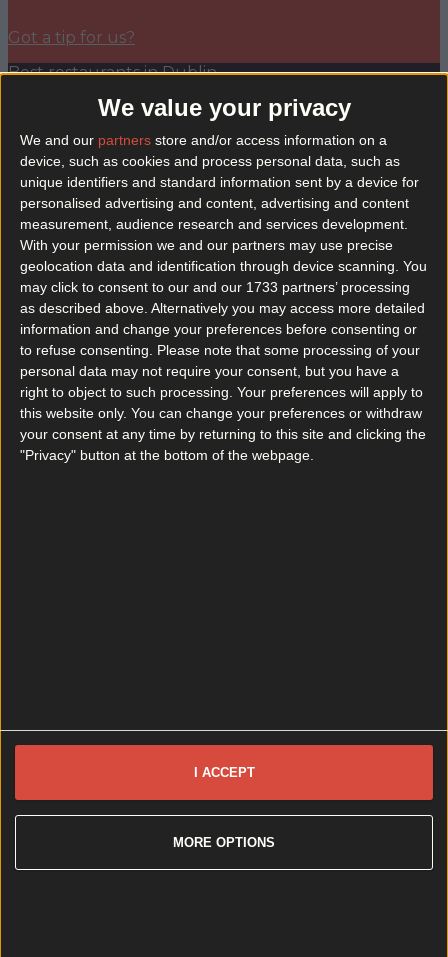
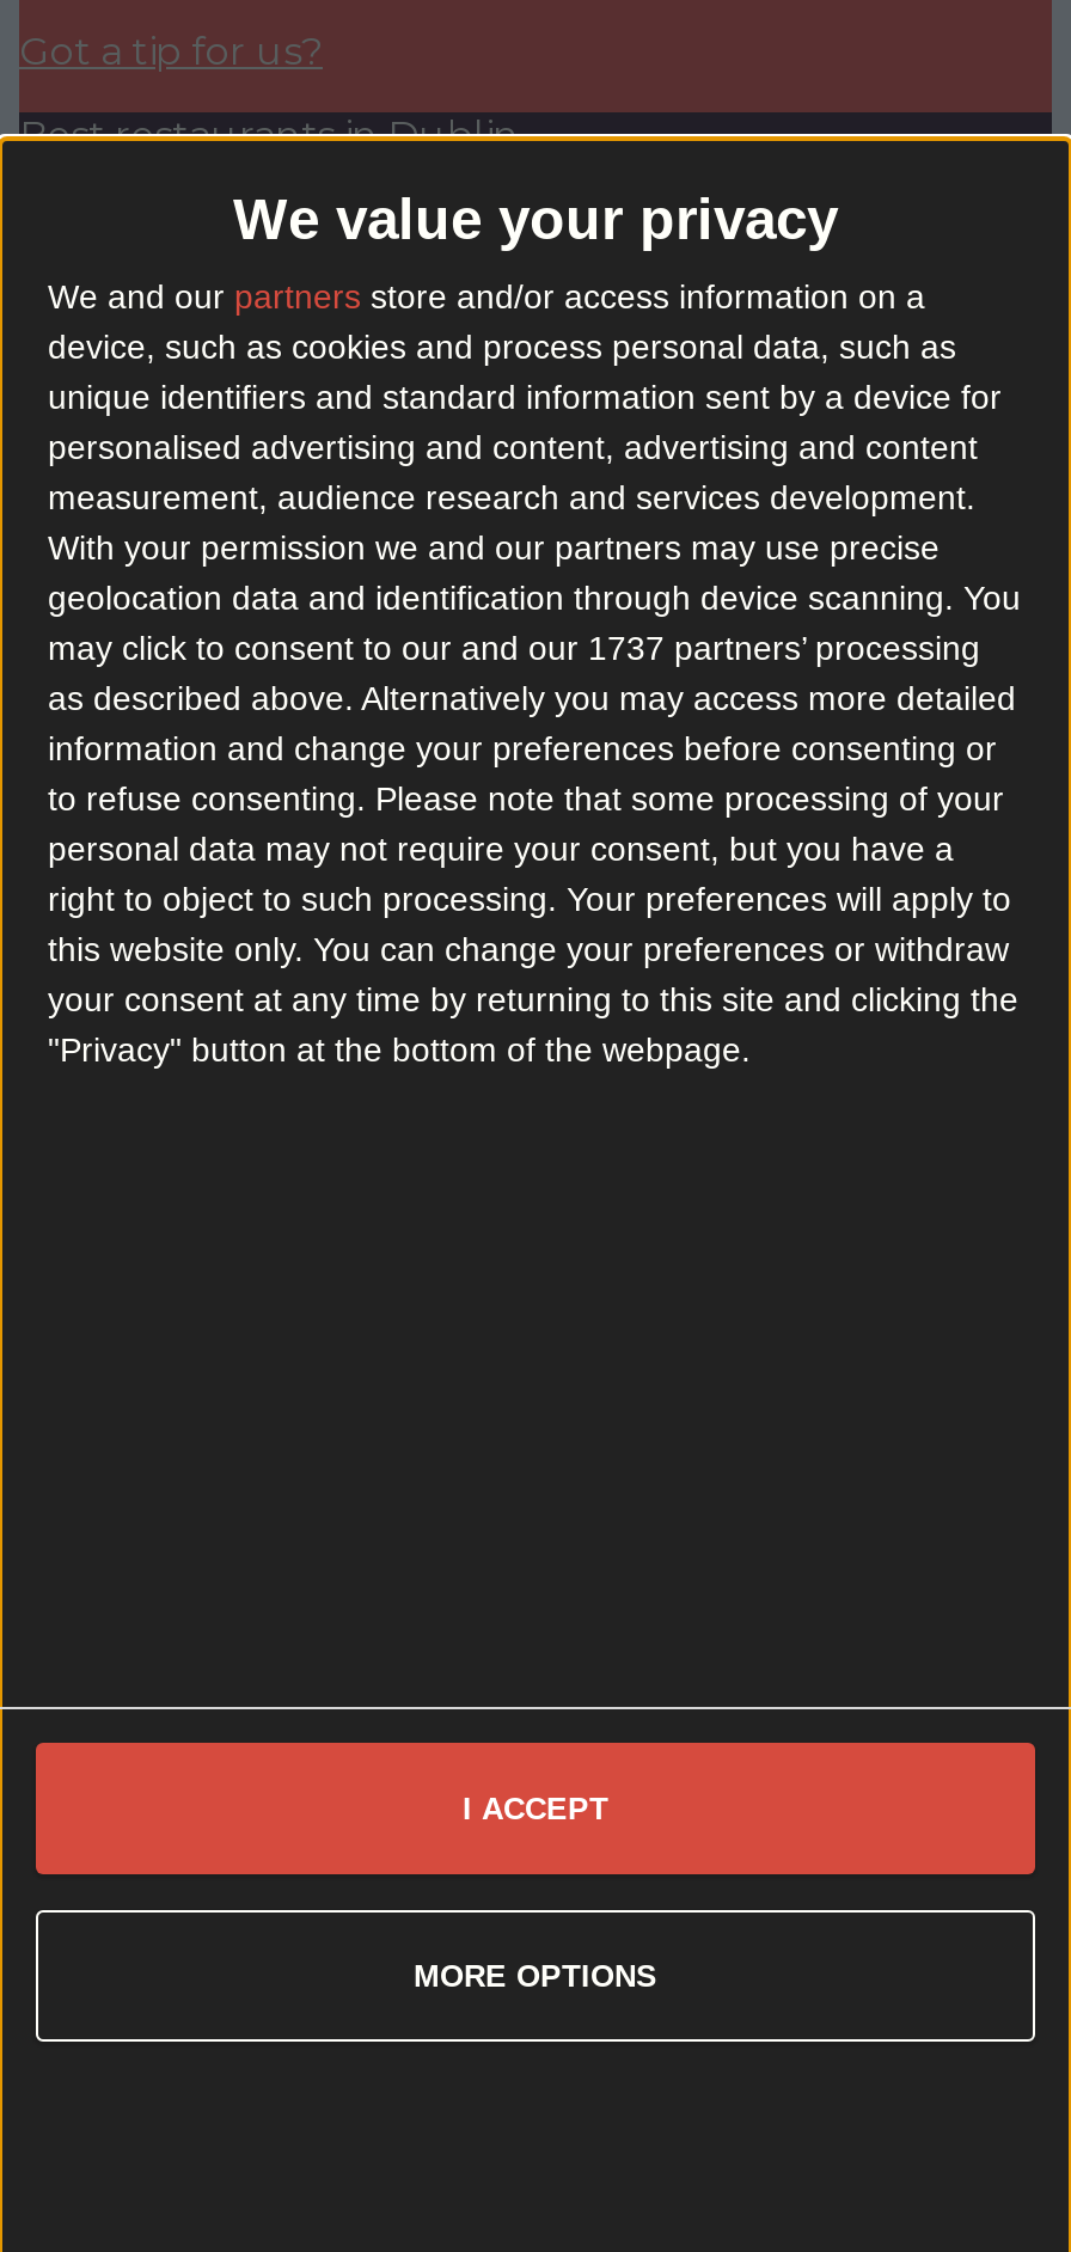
[20,279,410,295] may click to consent to our and our 1733 partners’ processing -> [48,629,980,667] may click to consent to our and our 1737 partners’ processing

